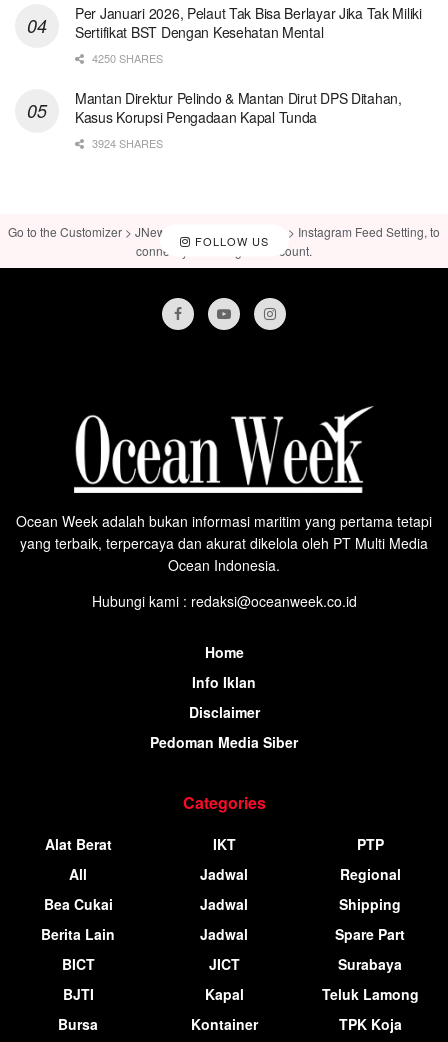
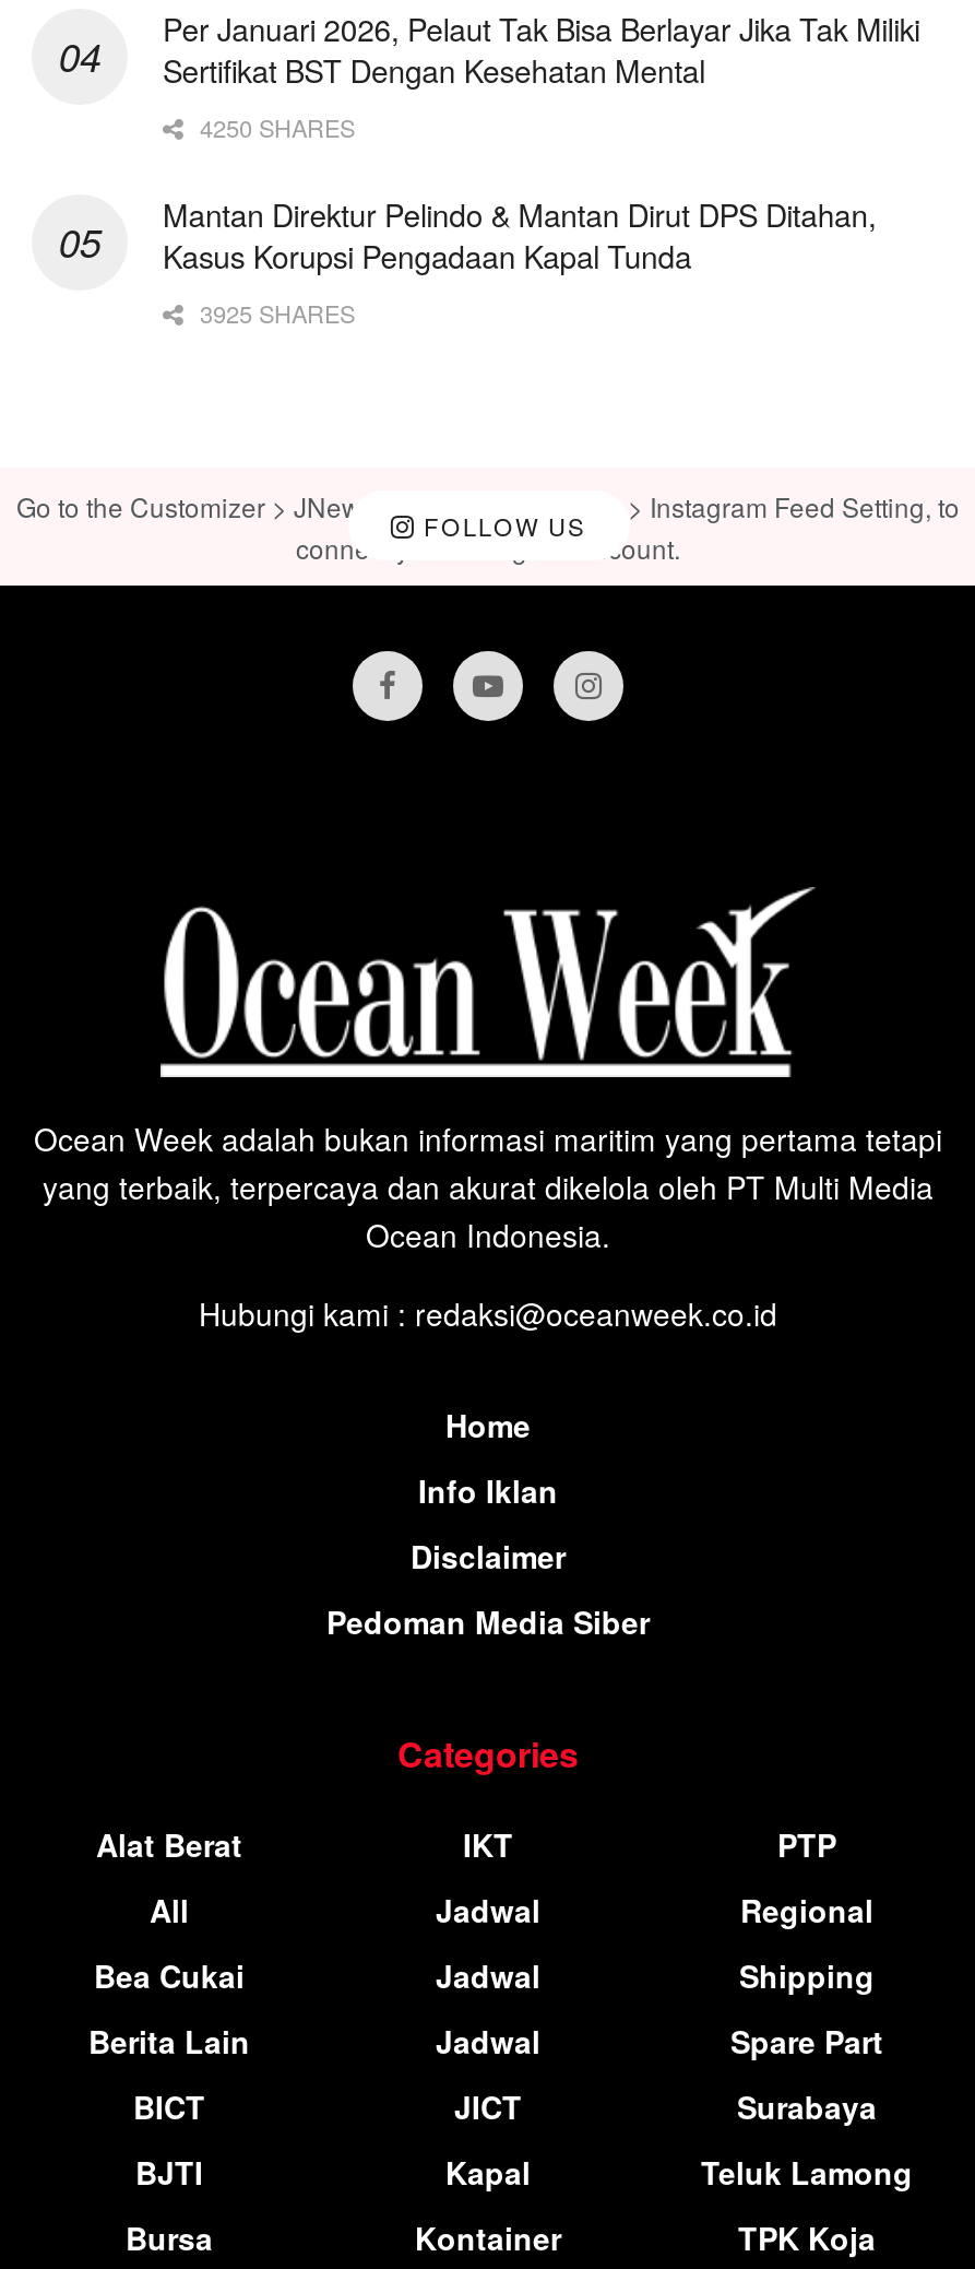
[89,135,163,151] 3924 SHARES -> [193,294,355,329] 3925 SHARES

